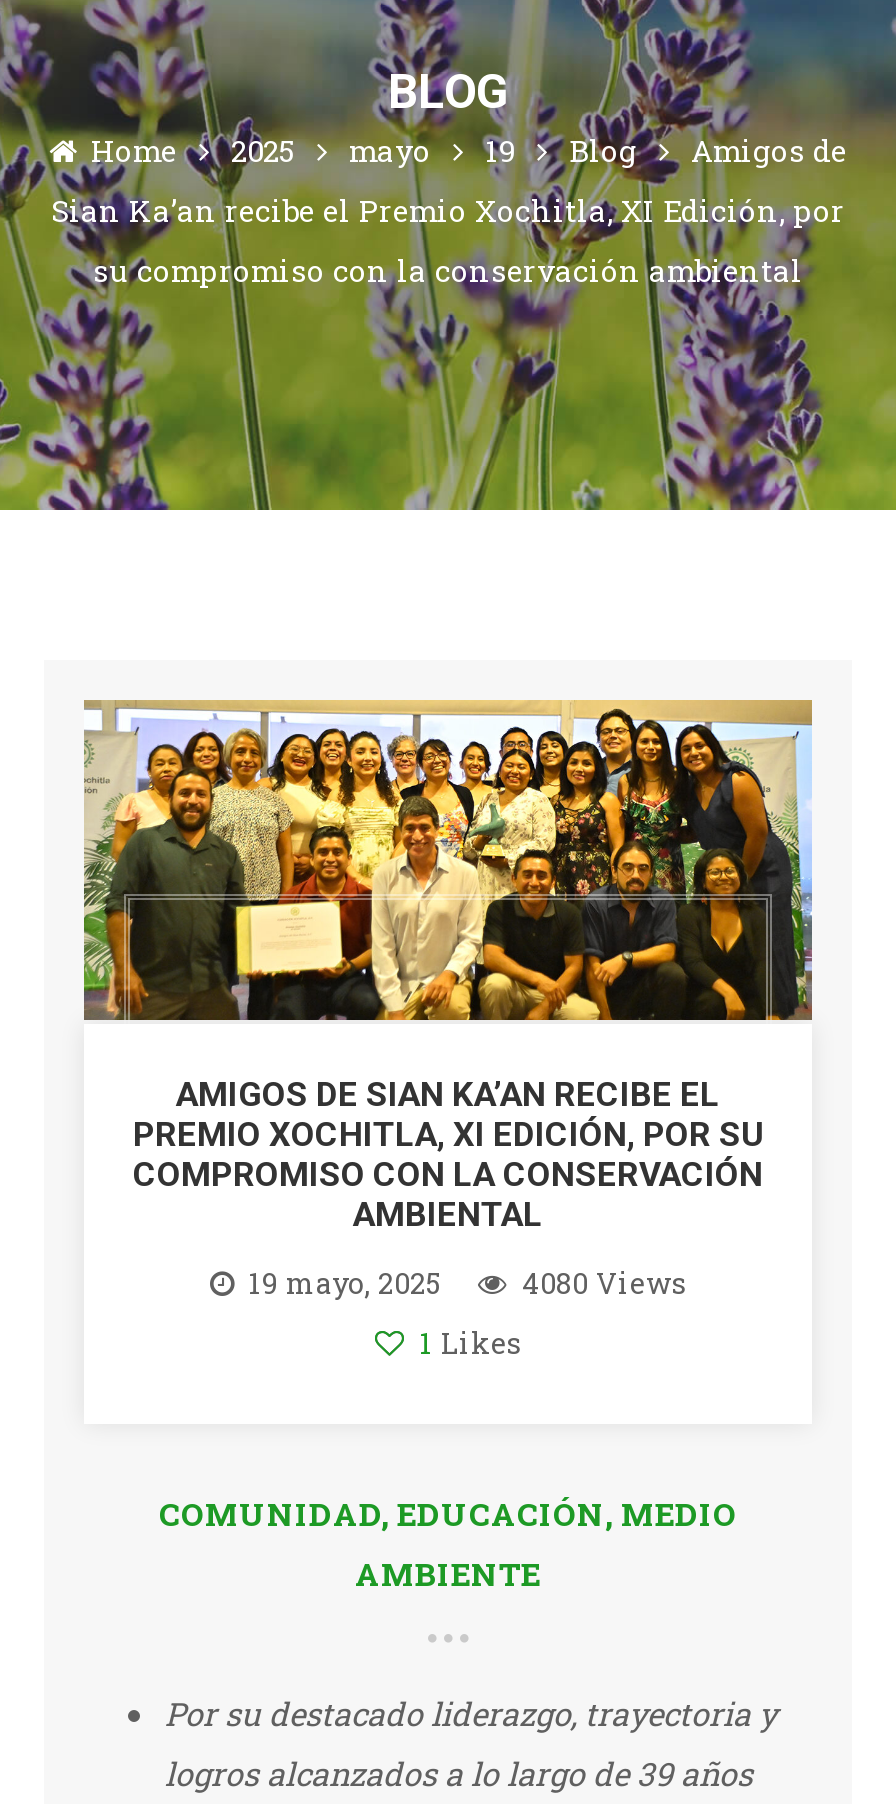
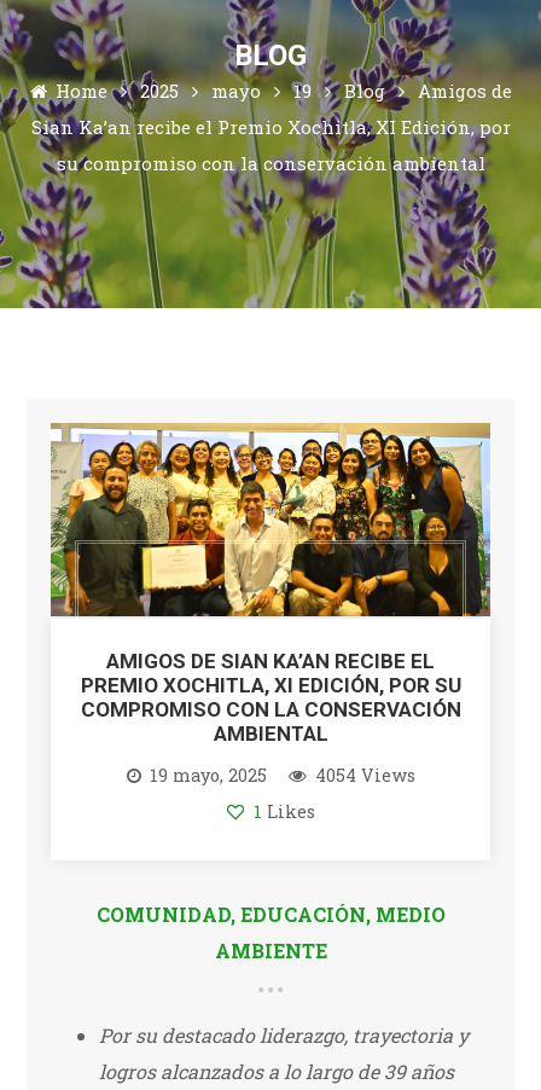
[522,1264,686,1302] 4080 Views -> [315,764,415,787] 4054 Views

